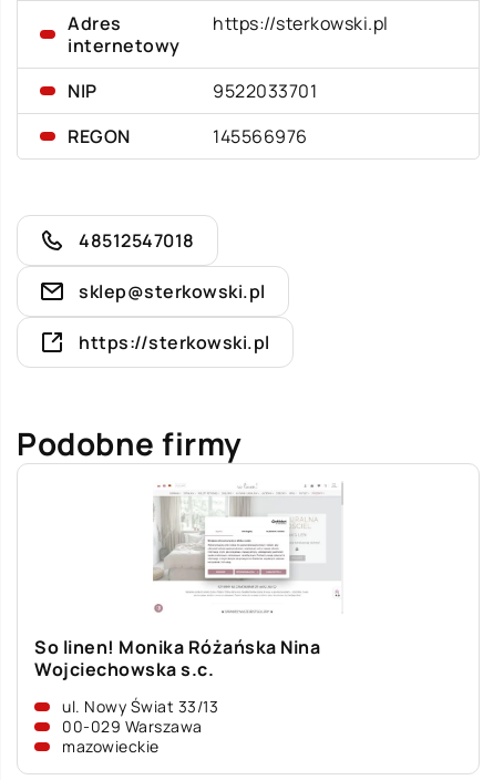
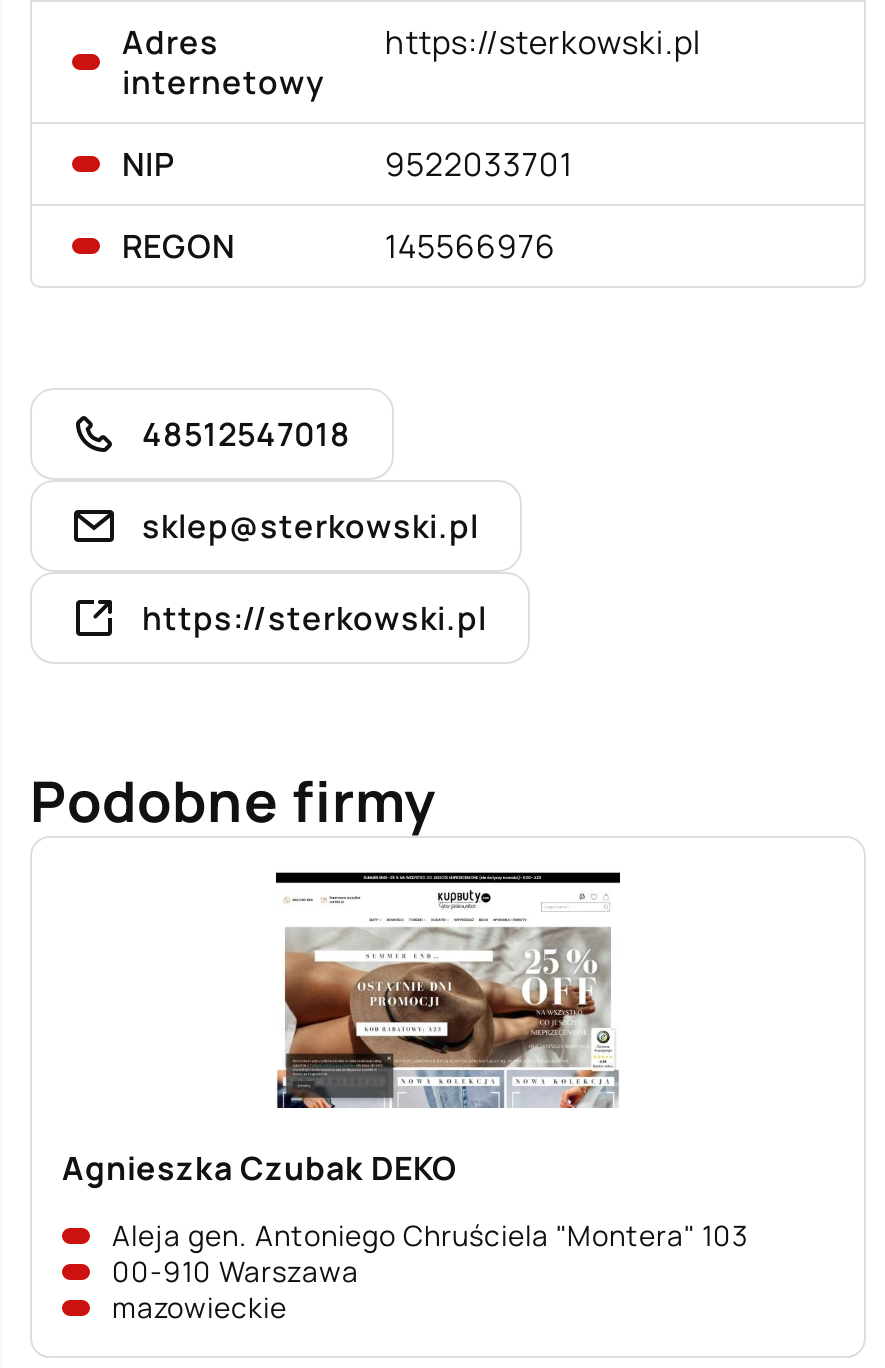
[34,483,343,681] [image] | So linen! Monika Różańska Nina | Wojciechowska s.c. -> [62,870,622,1190] [image] | Agnieszka Czubak DEKO
[62,696,218,737] ul. Nowy Świat 33/13 | 00-029 Warszawa -> [112,1216,749,1290] Aleja gen. Antoniego Chruściela "Montera" 103 | 00-910 Warszawa

